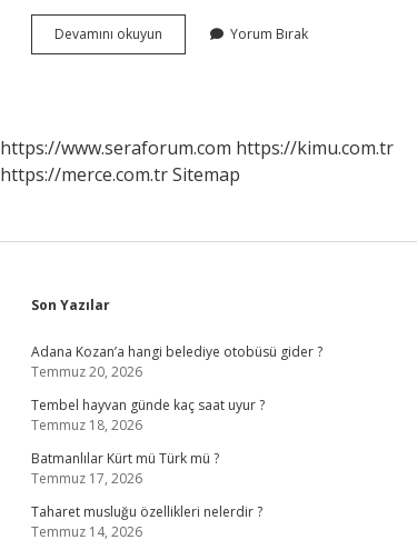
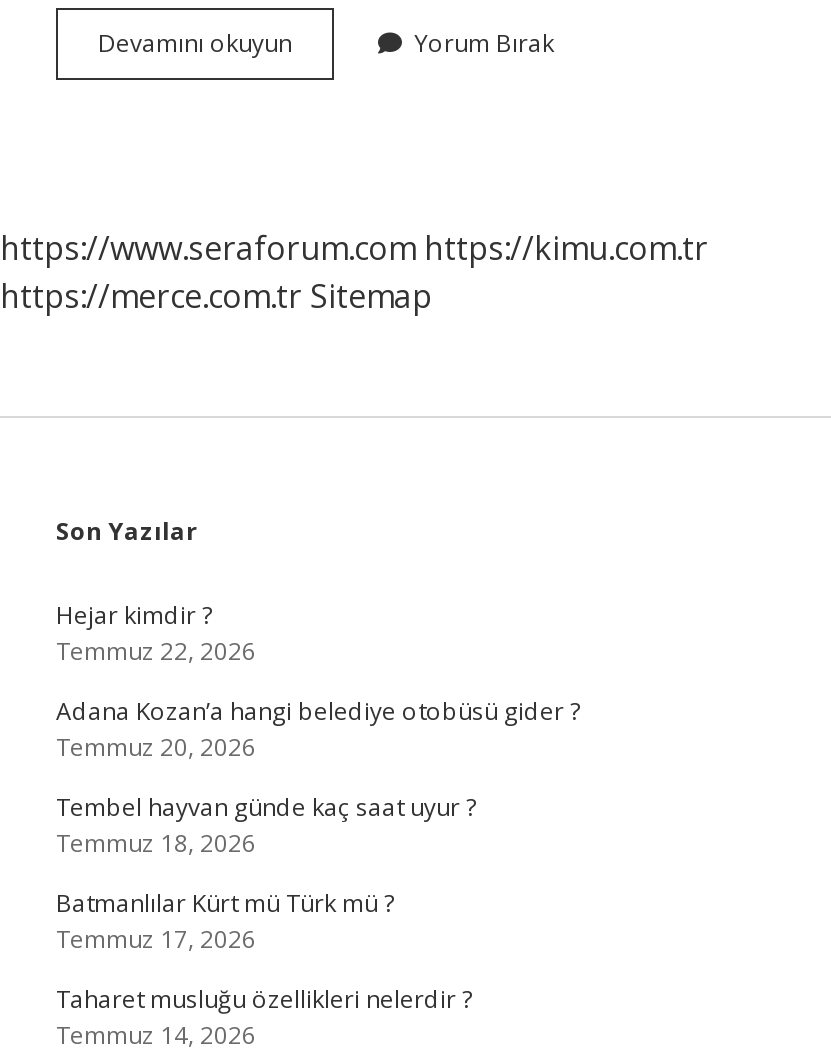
none -> [56,598,256,668] Hejar kimdir ? | Temmuz 22, 2026

